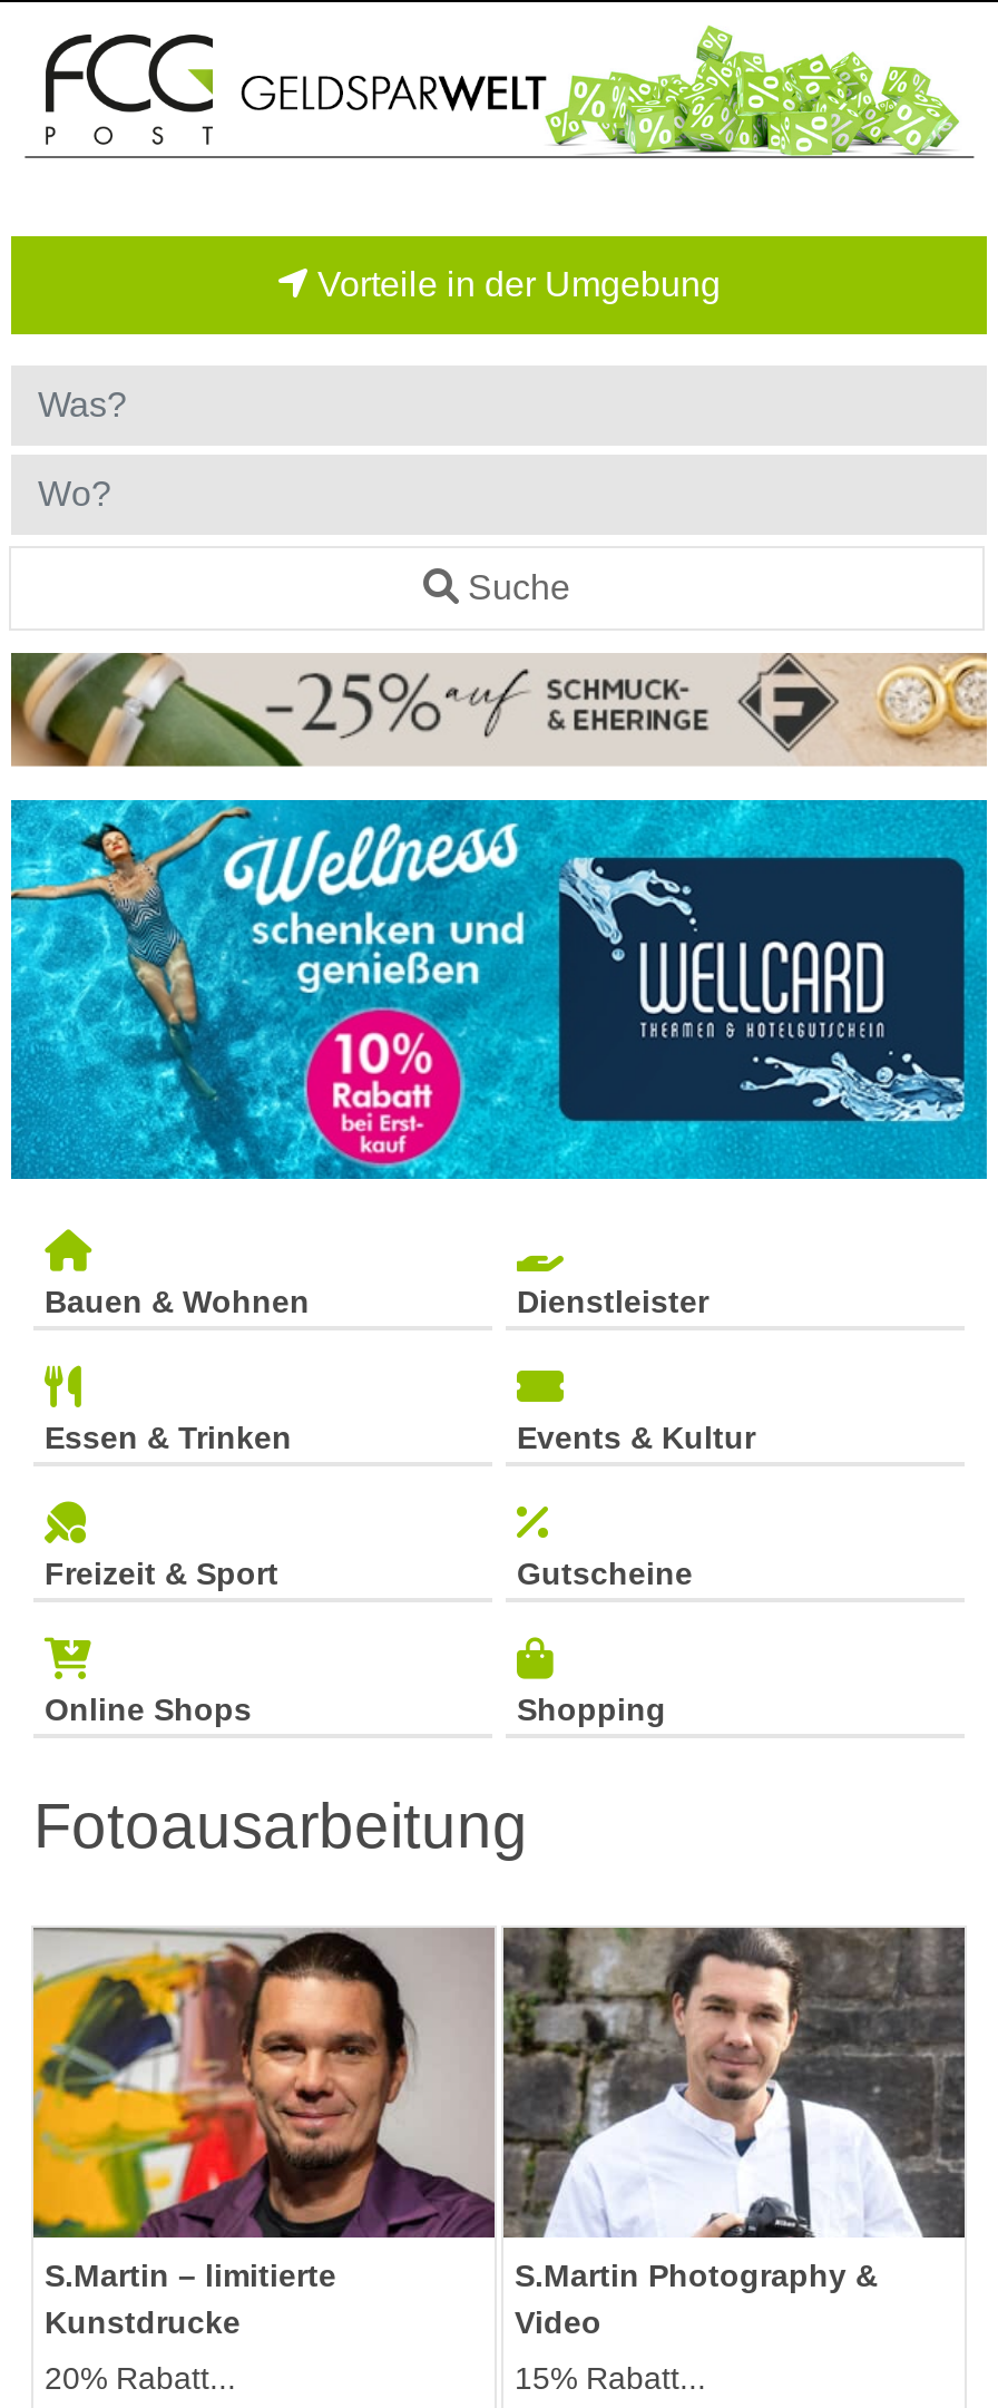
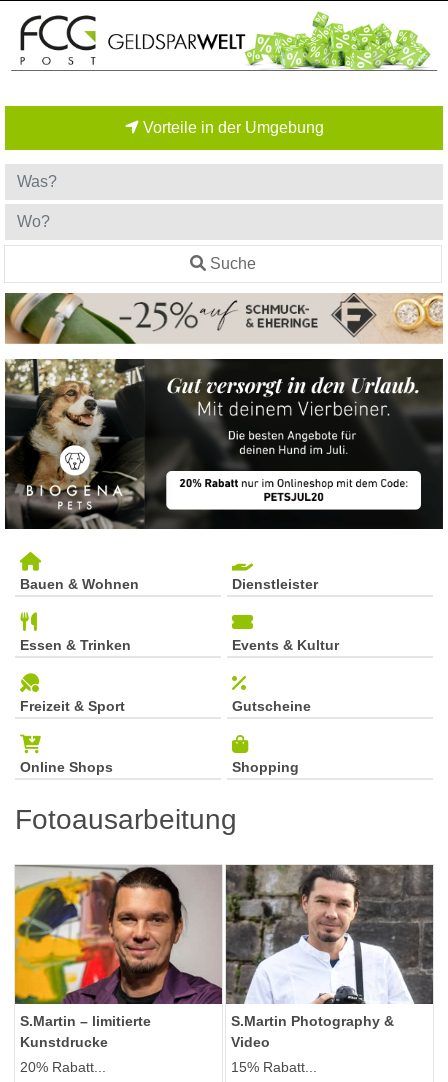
[9,798,989,1181] [image] -> [4,358,444,530] [image]

